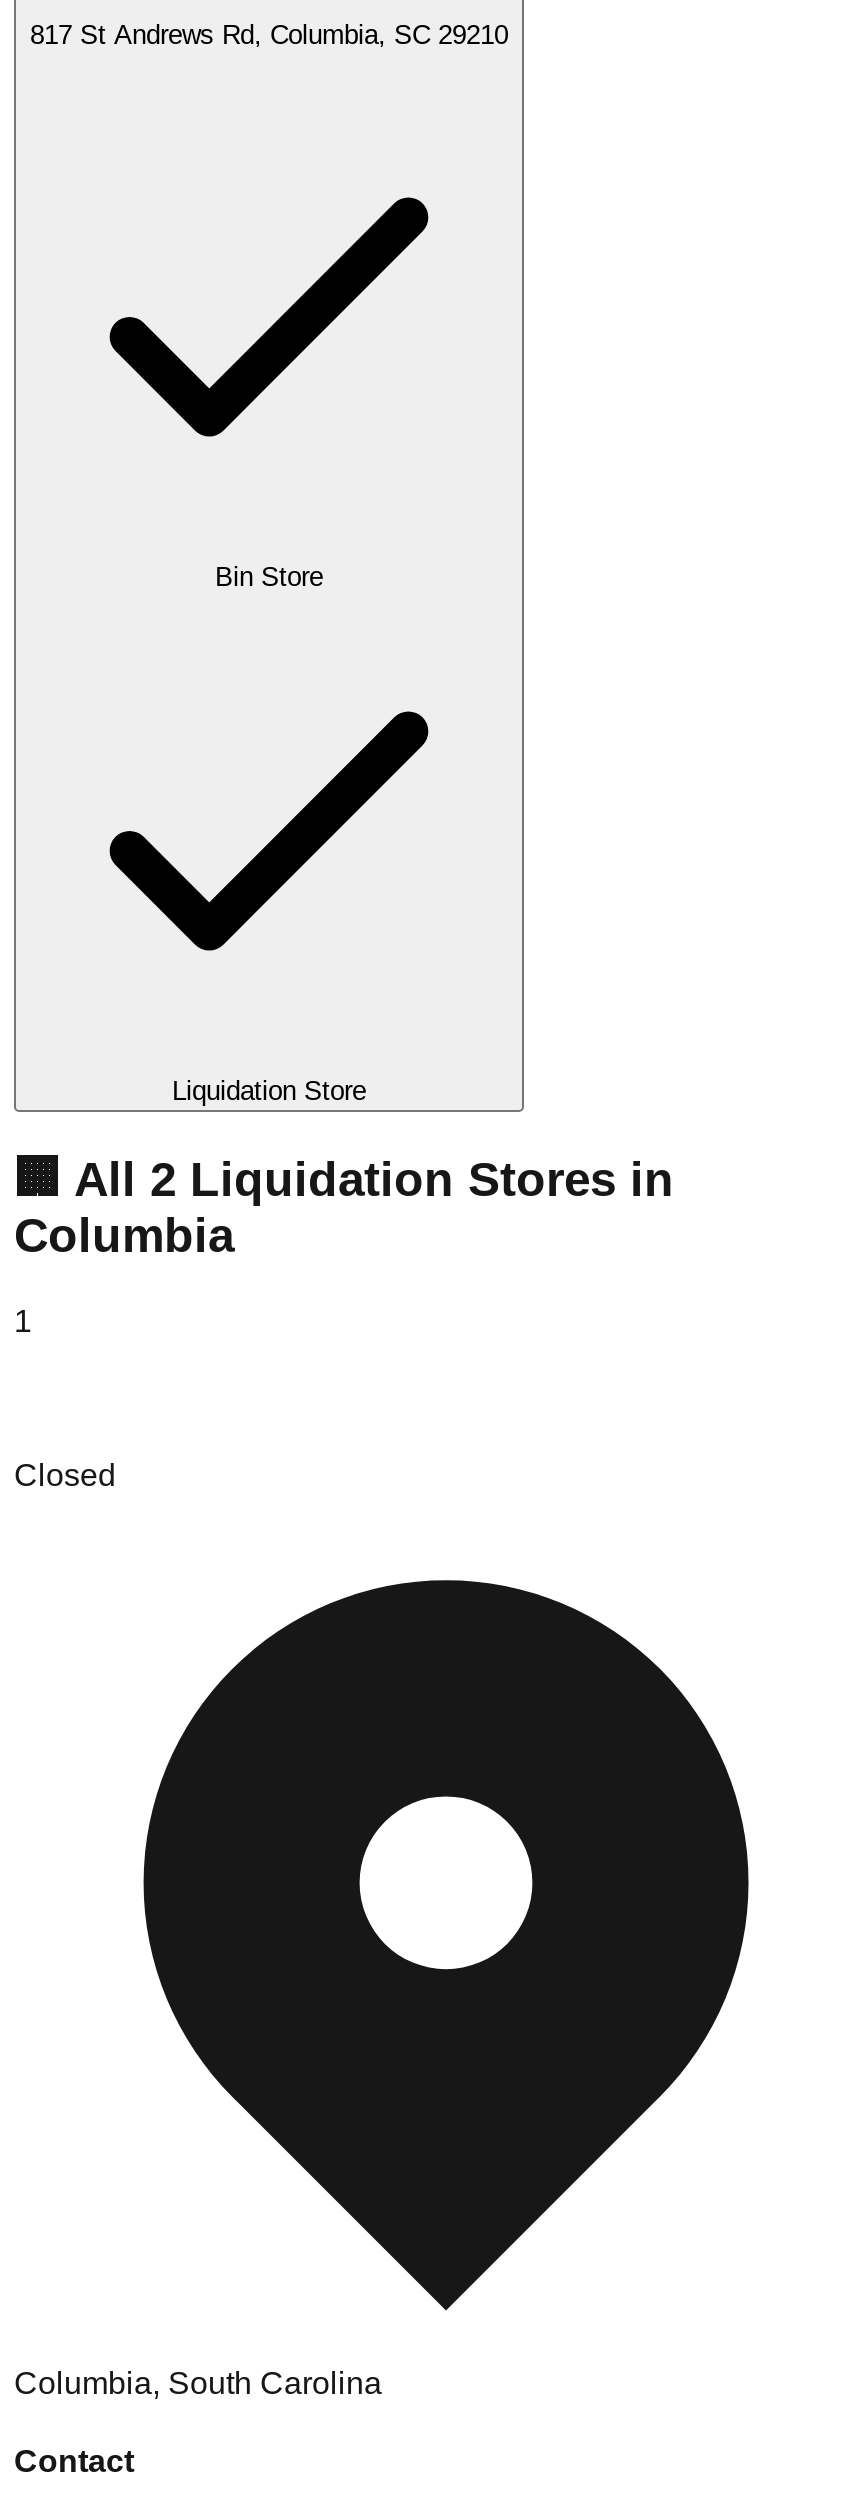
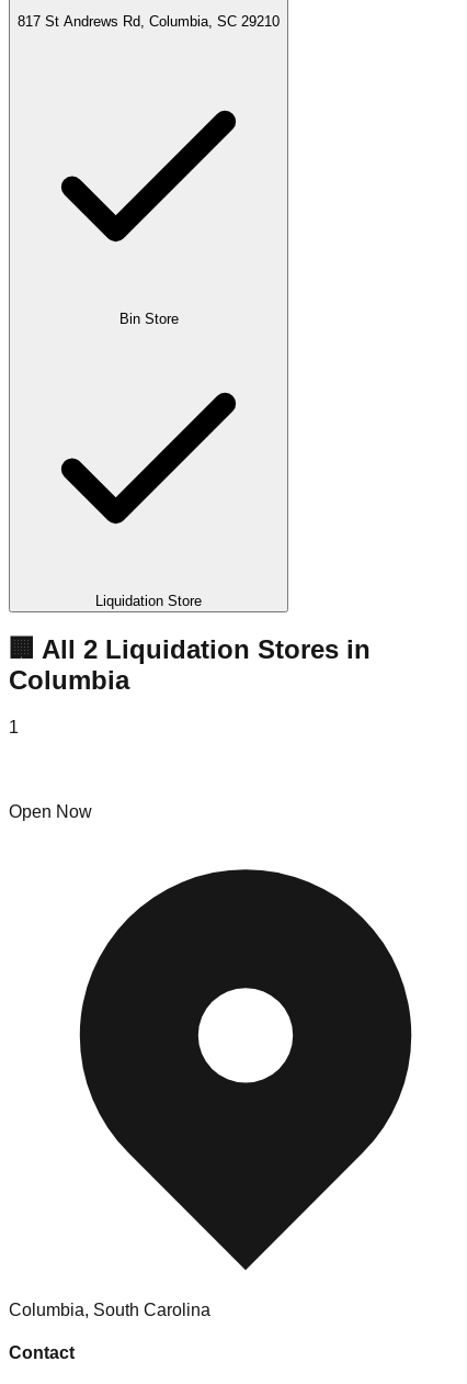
[14,1458,116,1492] Closed -> [9,802,92,821] Open Now

